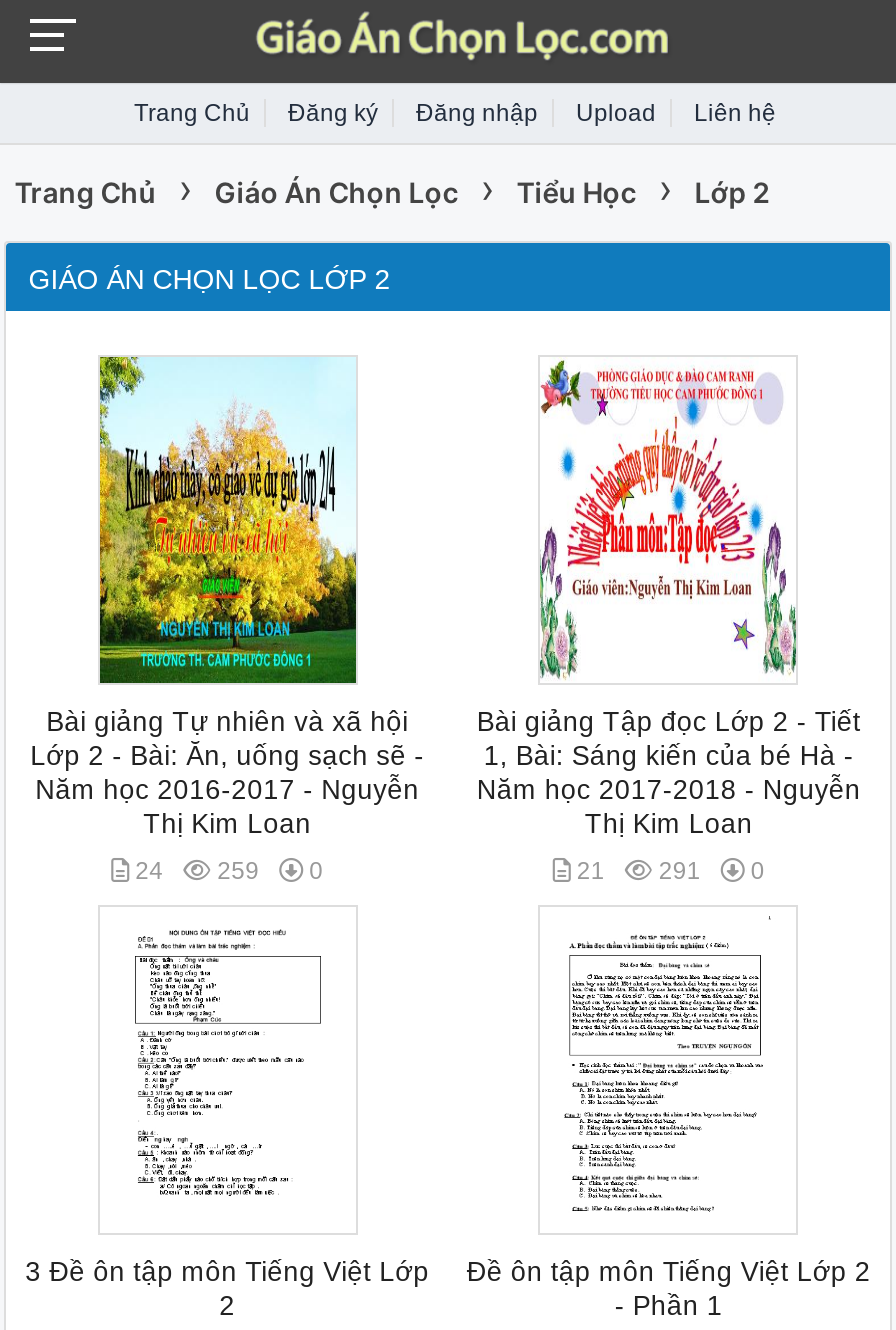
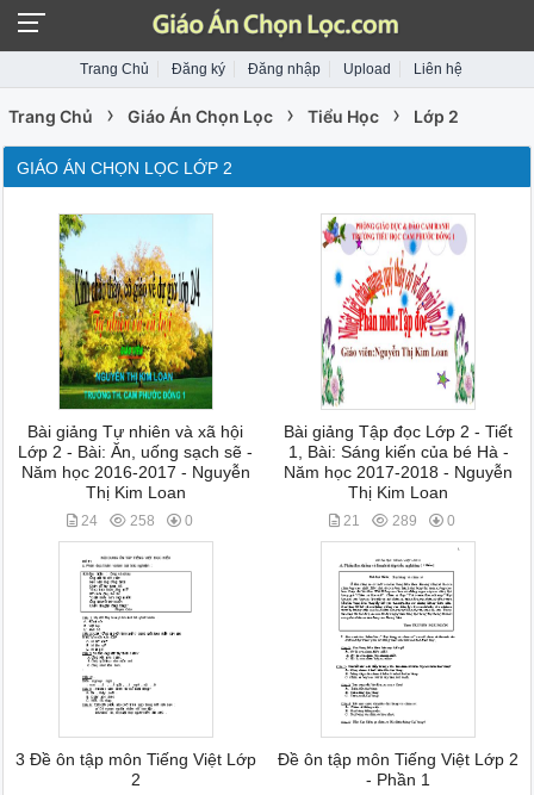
[135,857,323,885] 24 259 0 -> [81,513,193,529] 24 258 0
[577,857,765,885] 21 291 0 -> [344,513,456,529] 21 289 0

